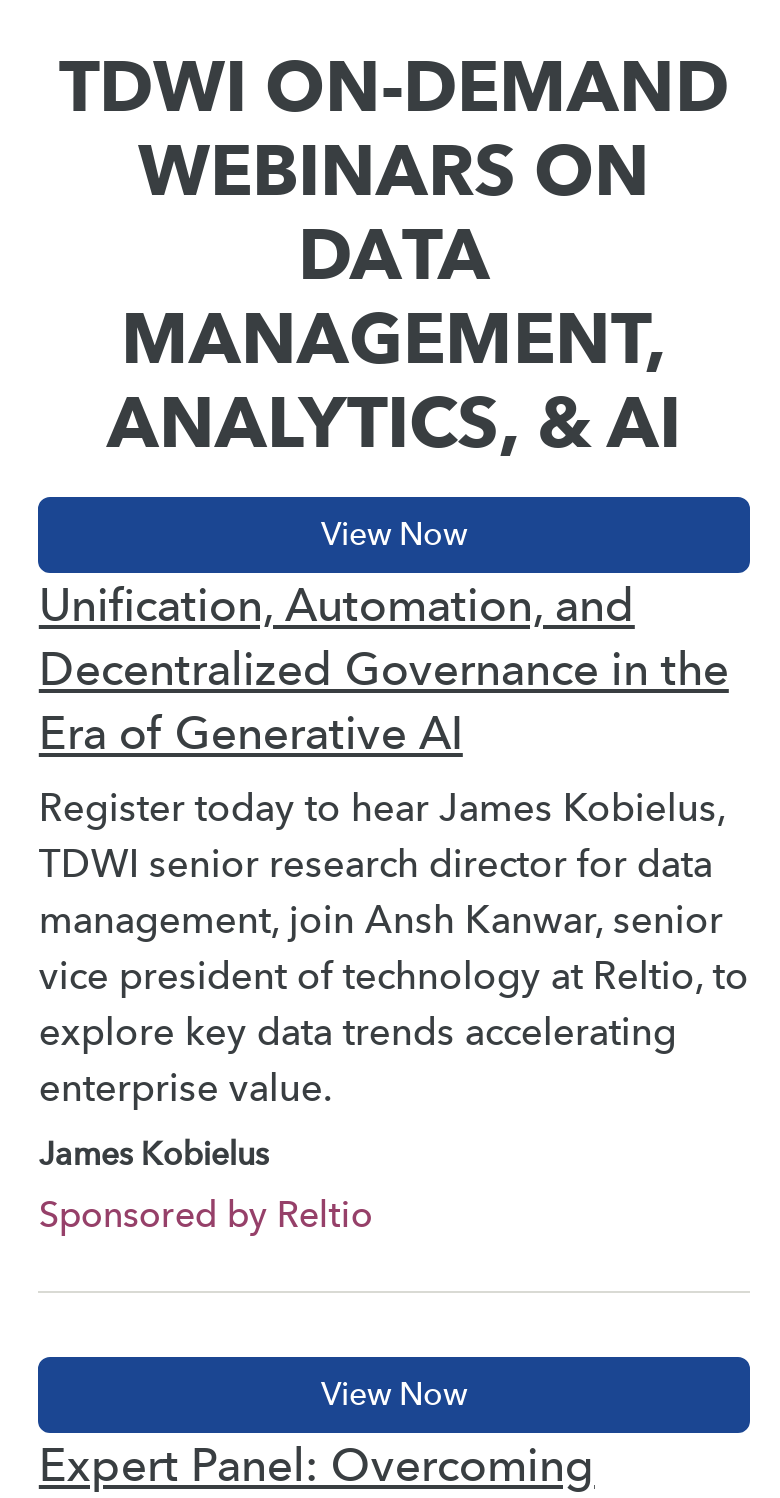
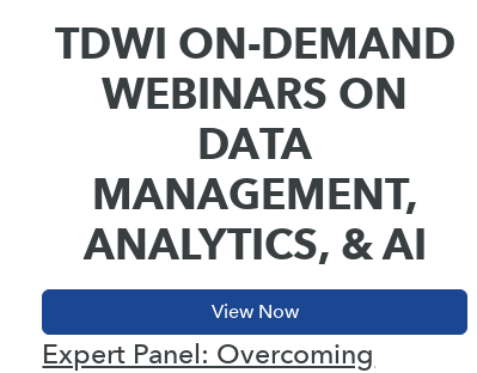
[39,576,749,1237] Unification, Automation, and | Decentralized Governance in the | Era of Generative AI | Register today to hear James Kobielus, | TDWI senior research director for data | management, join Ansh Kanwar, senior | vice president of technology at Reltio, to | explore key data trends accelerating | enterprise value. | James Kobielus | Sponsored by Reltio -> none

